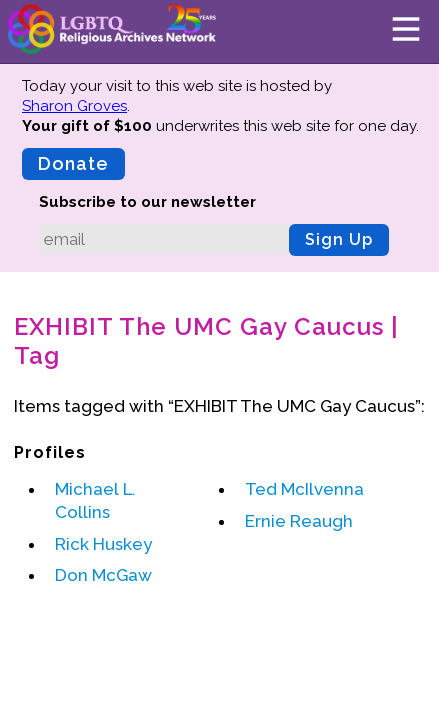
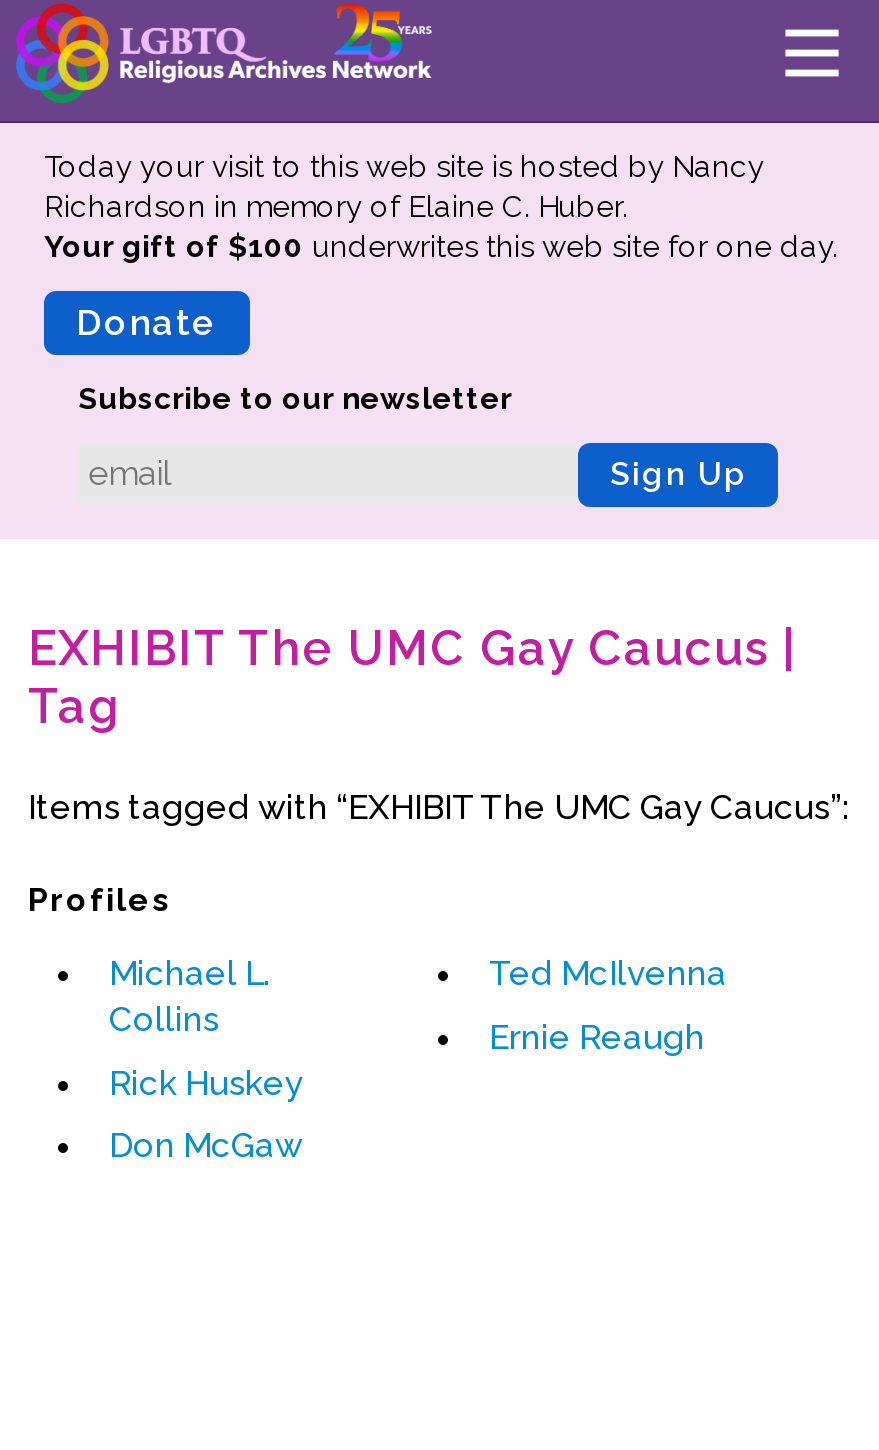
[22,77,332,115] Today your visit to this web site is hosted by | Sharon Groves. -> [44,149,764,225] Today your visit to this web site is hosted by Nancy | Richardson in memory of Elaine C. Huber.

